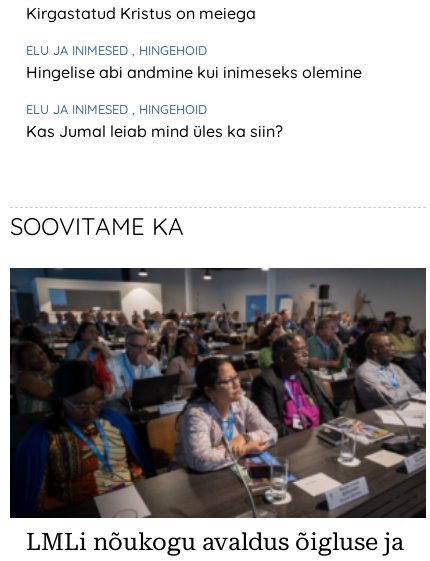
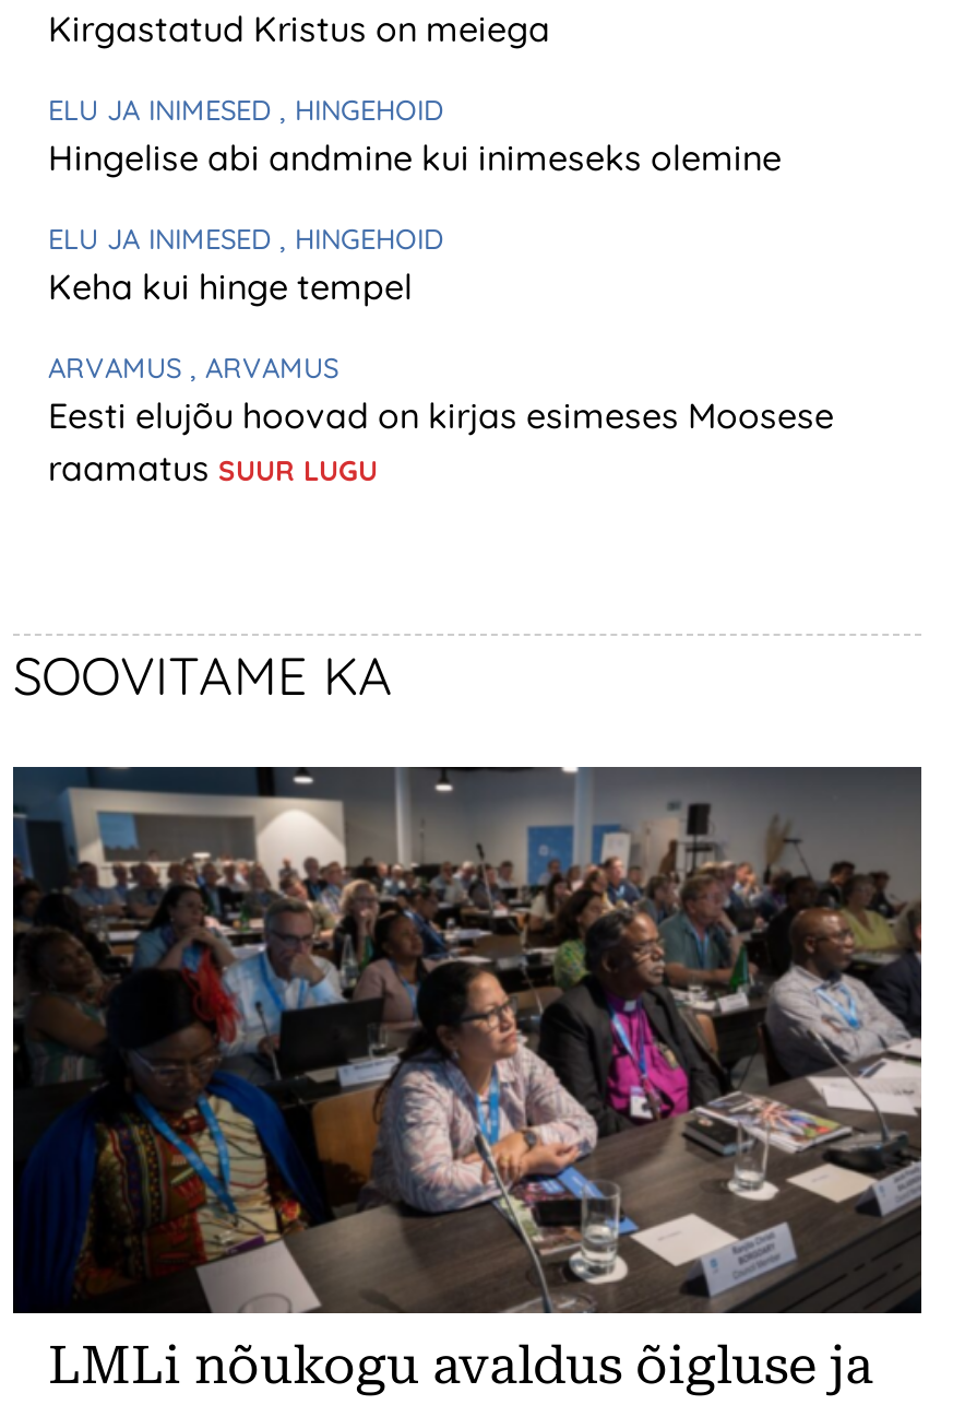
[26,121,283,141] Kas Jumal leiab mind üles ka siin? -> [48,264,843,489] Keha kui hinge tempel | ARVAMUS, ARVAMUS | Eesti elujõu hoovad on kirjas esimeses Moosese | raamatus SUUR LUGU

